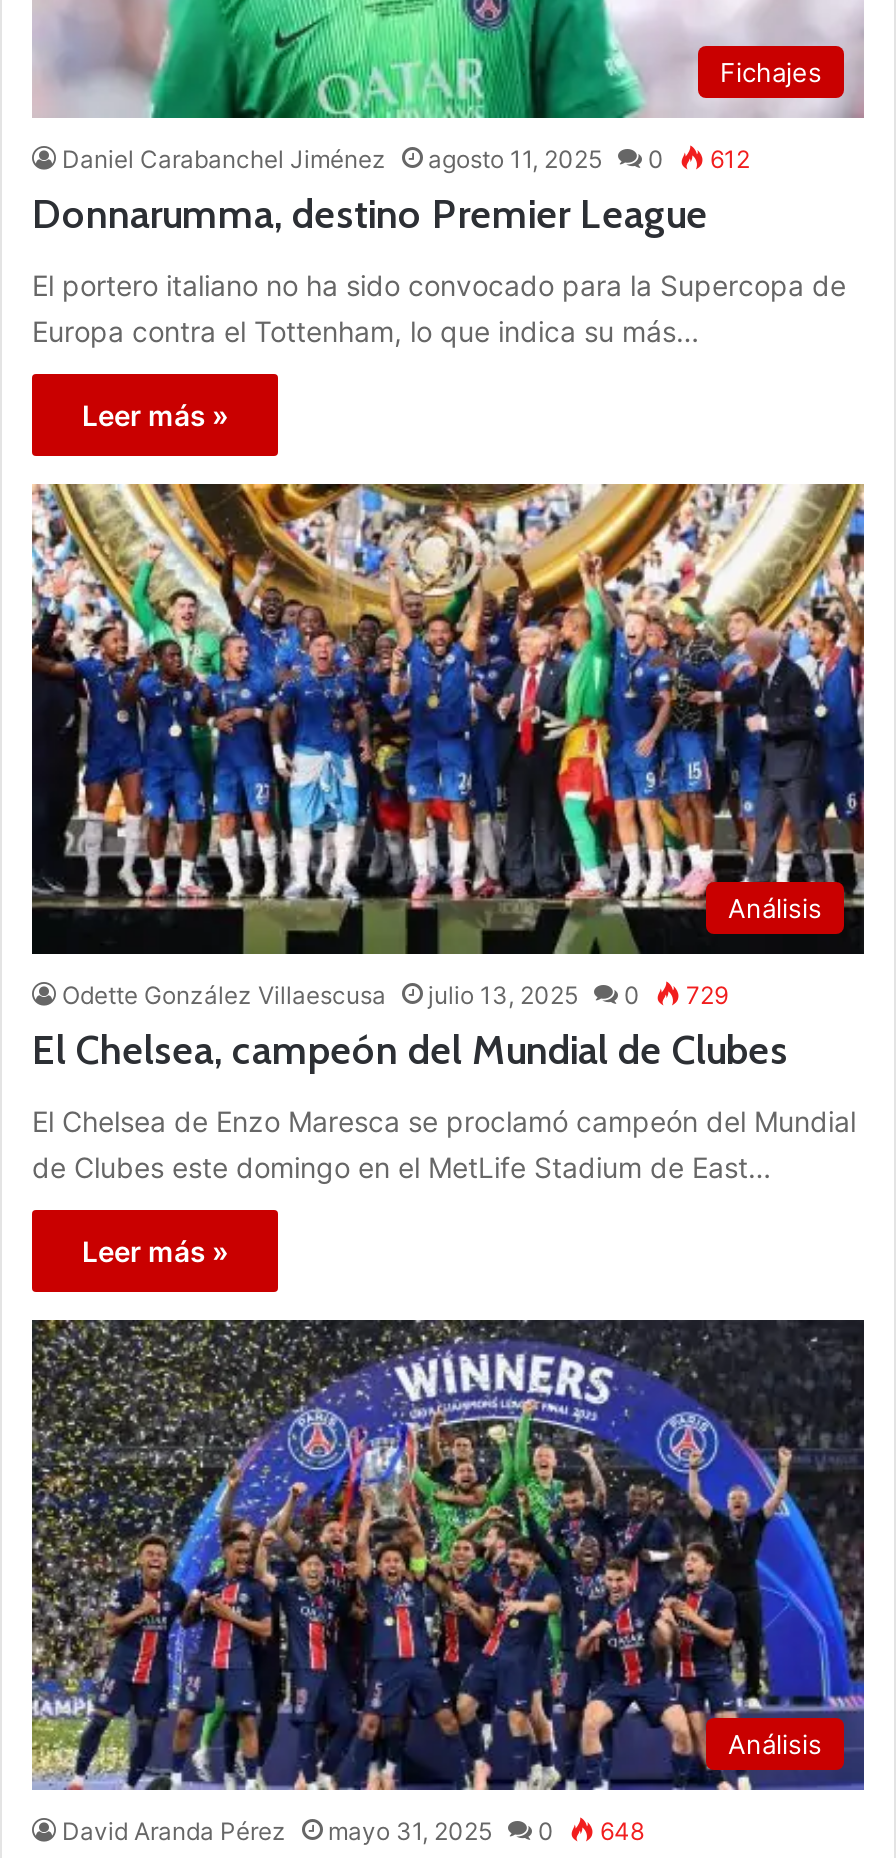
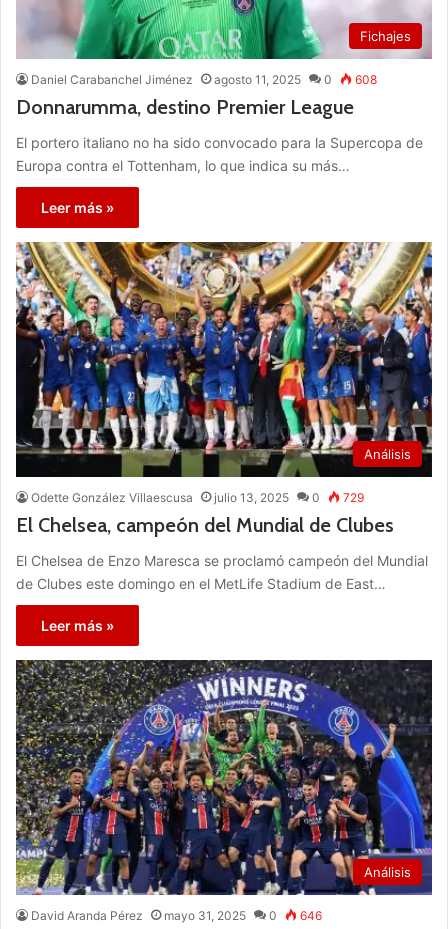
[62,145,750,175] Daniel Carabanchel Jiménez agosto 11, 2025 0 612 -> [31,72,377,87] Daniel Carabanchel Jiménez agosto 11, 2025 0 608
[62,1815,644,1845] David Aranda Pérez mayo 31, 2025 0 648 -> [31,908,322,923] David Aranda Pérez mayo 31, 2025 0 646

